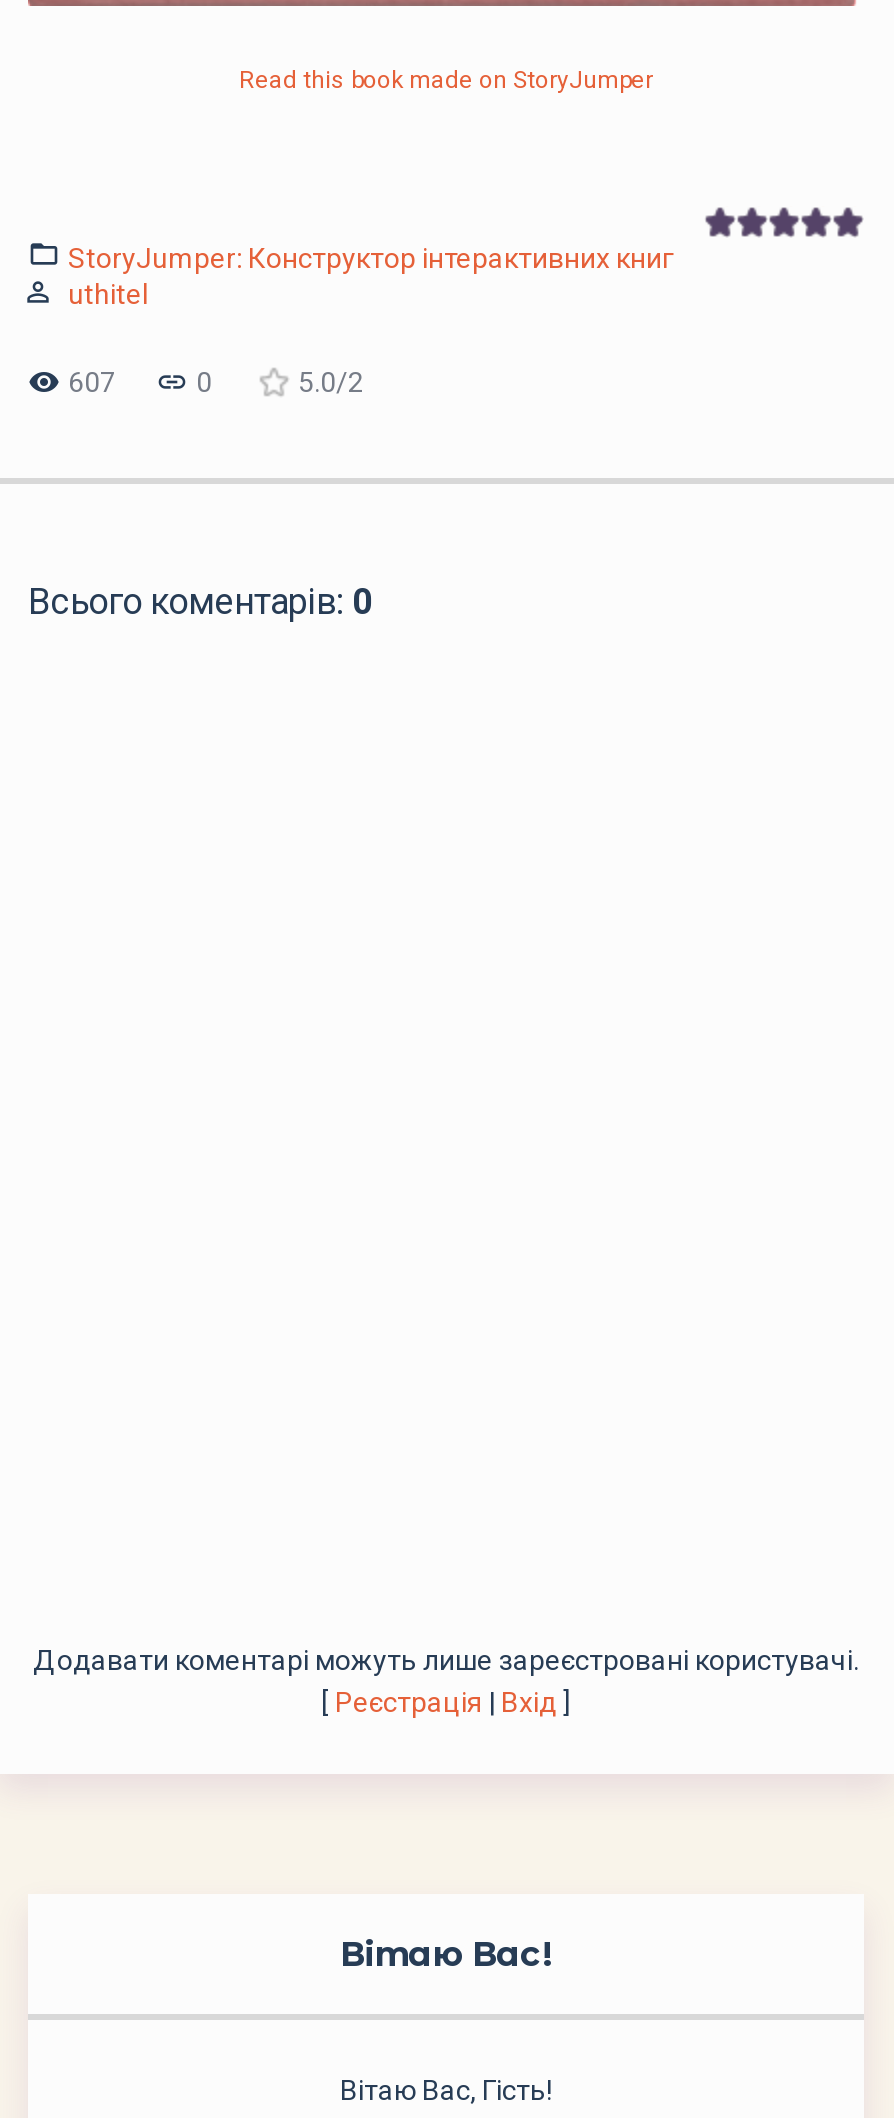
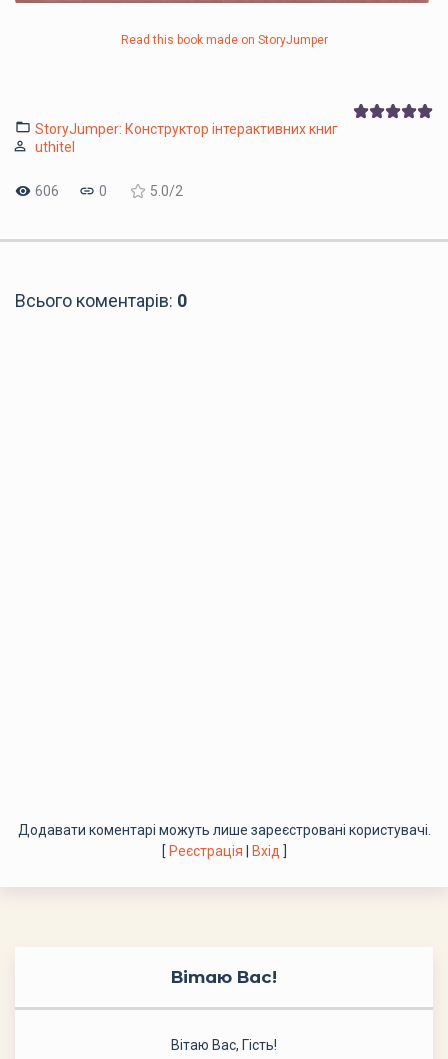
[68,366,116,398] 607 -> [35,183,59,199] 606

